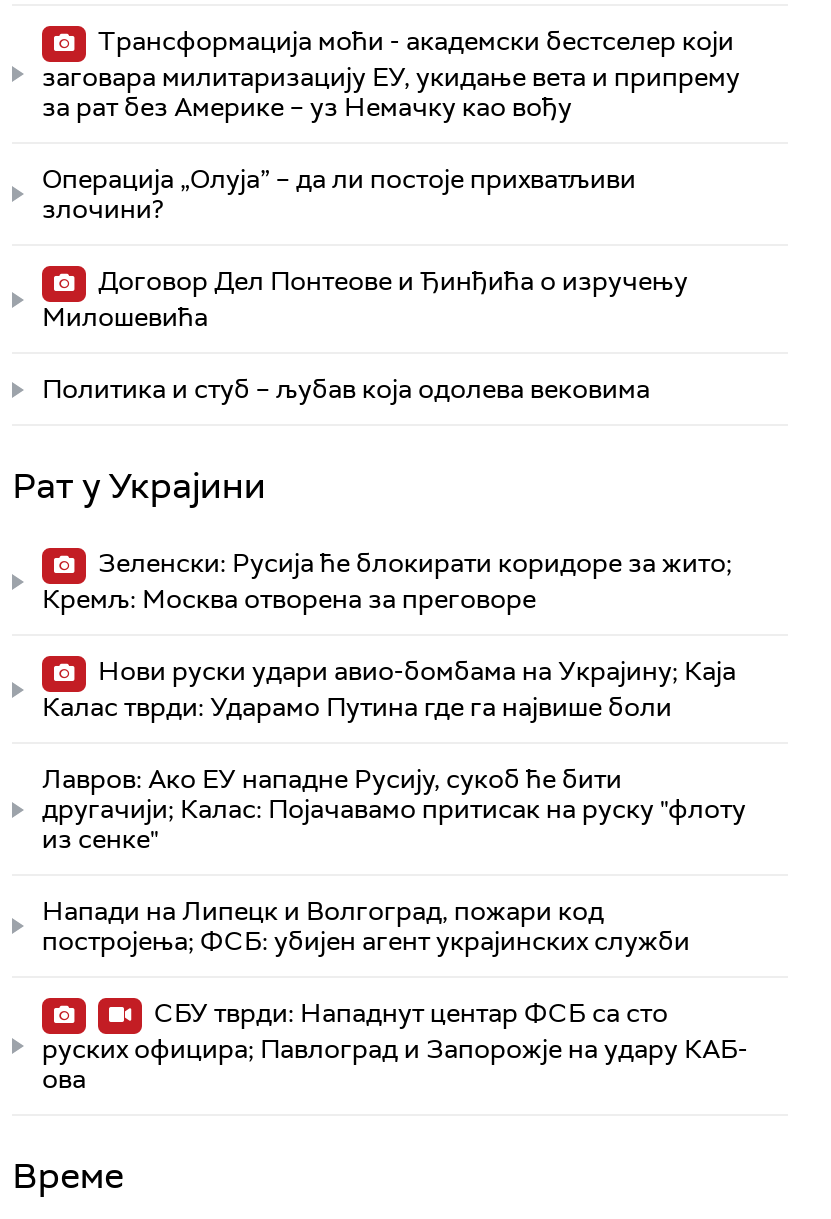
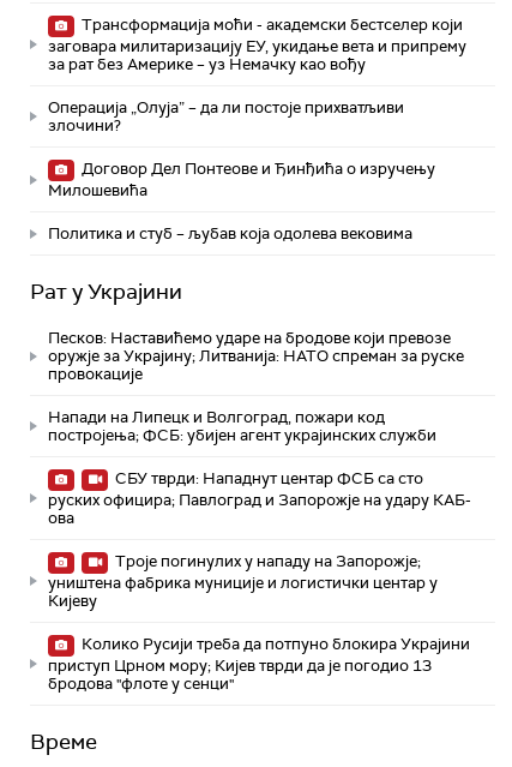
[42,546,746,856] Зеленски: Русија ће блокирати коридоре за жито; | Кремљ: Москва отворена за преговоре | Нови руски удари авио-бомбама на Украјину; Каја | Калас тврди: Ударамо Путина где га највише боли | Лавров: Ако ЕУ нападне Русију, сукоб ће бити | другачији; Калас: Појачавамо притисак на руску "флоту | из сенке" -> [48,328,464,384] Песков: Наставићемо ударе на бродове који превозе | оружје за Украјину; Литванија: НАТО спреман за руске | провокације
moved [42,894,748,1096] -> [48,407,471,528]: Напади на Липецк и Волгоград, пожари код | постројења; ФСБ: убијен агент украјинских служби | СБУ тврди: Нападнут центар ФСБ са сто | руских официра; Павлоград и Запорожје на удару КАБ- | ова
none -> [48,551,470,694] Троје погинулих у нападу на Запорожје; | уништена фабрика муниције и логистички центар у | Кијеву | Колико Русији треба да потпуно блокира Украјини | приступ Црном мору; Кијев тврди да је погодио 13 | бродова "флоте у сенци"

